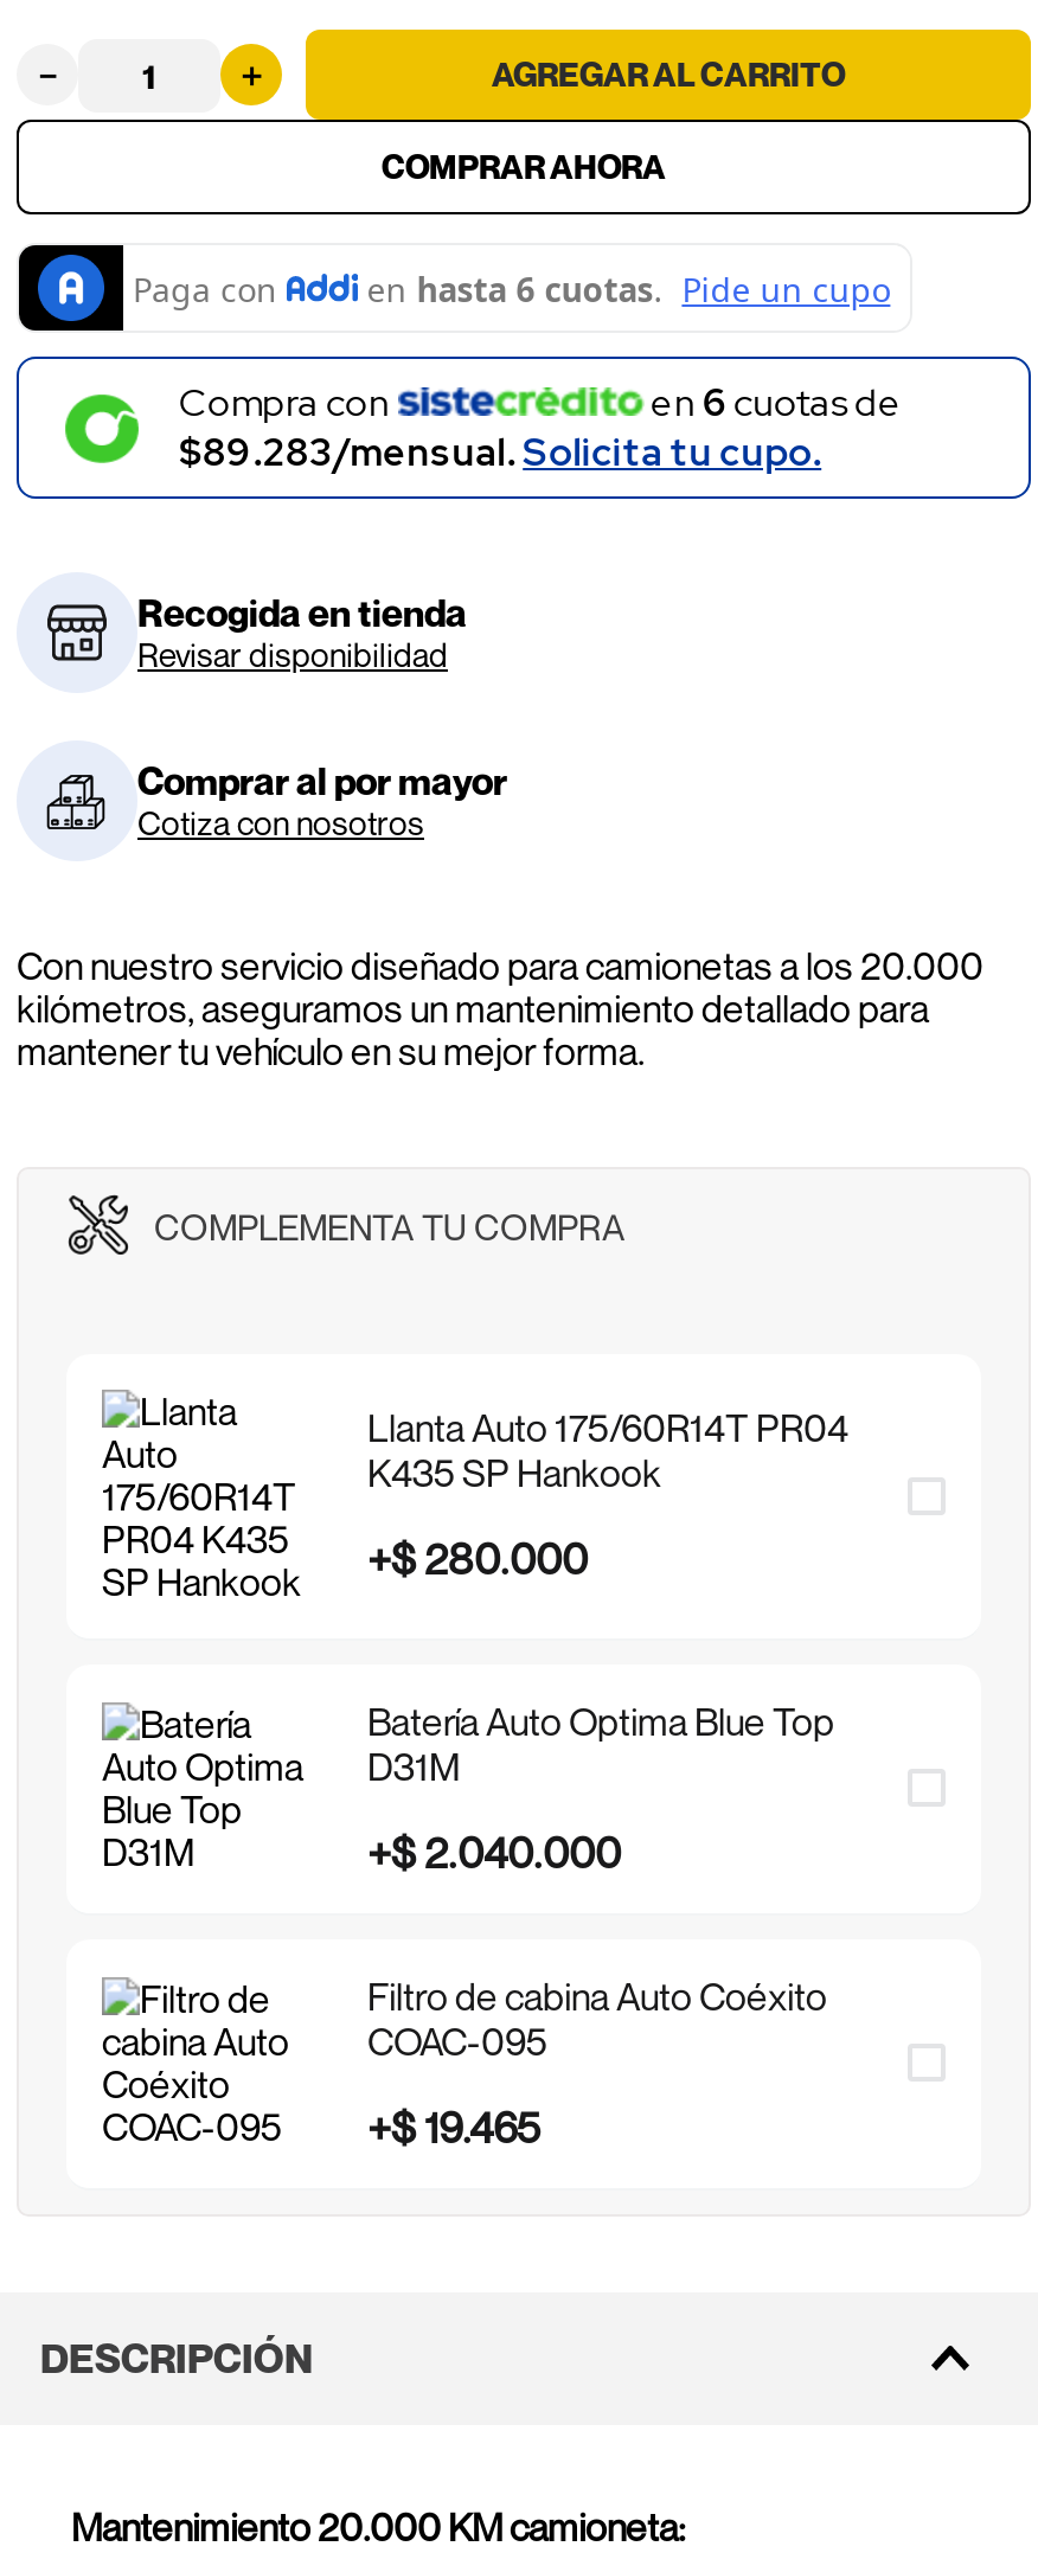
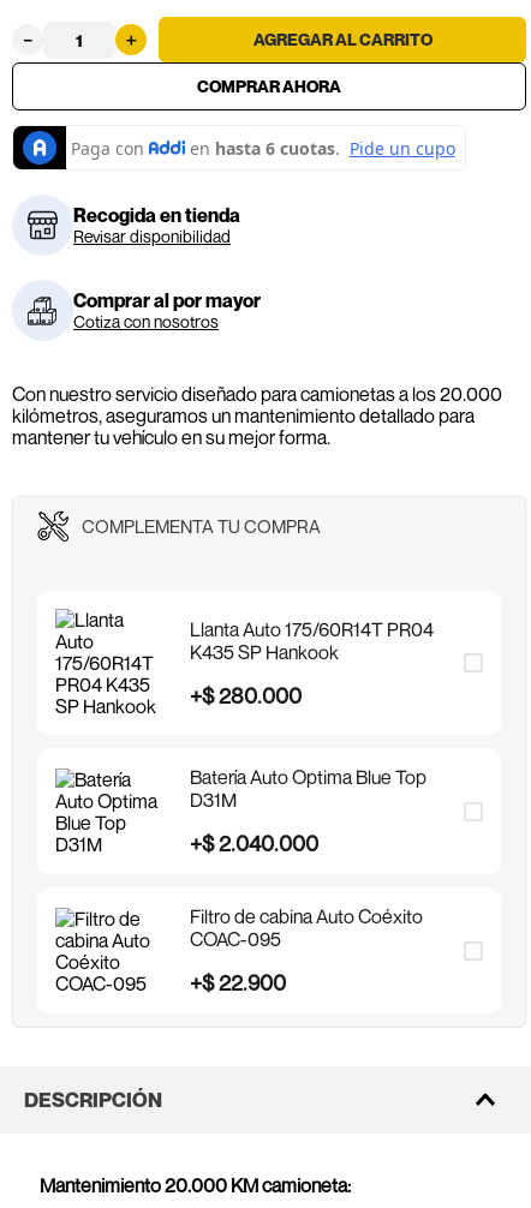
[179,379,902,478] Compra con | en 6 cuotas de | $89.283/mensual. Solicita tu cupo. -> none
[367,2100,540,2152] +$ 19.465 -> [190,969,286,995] +$ 22.900

